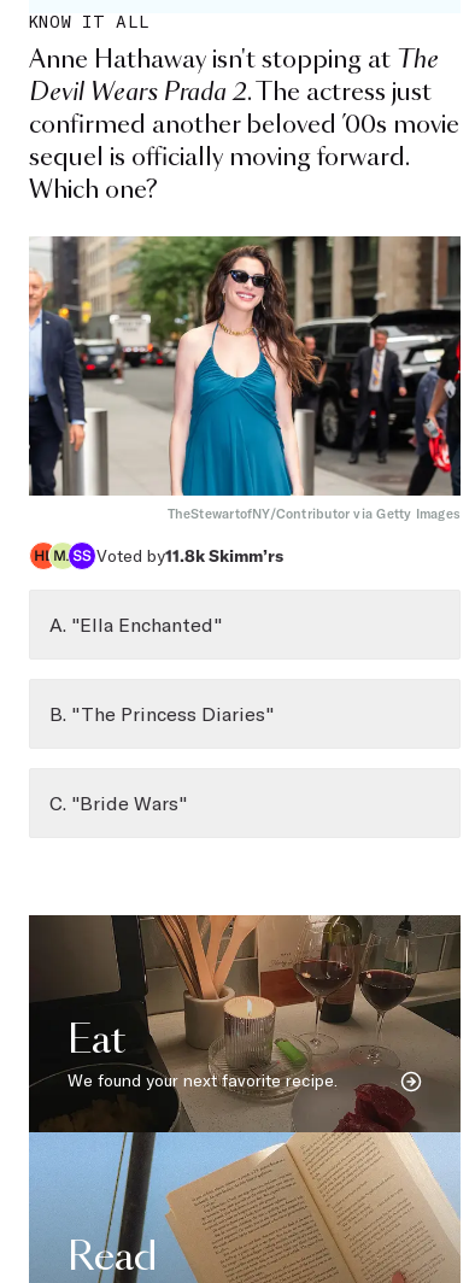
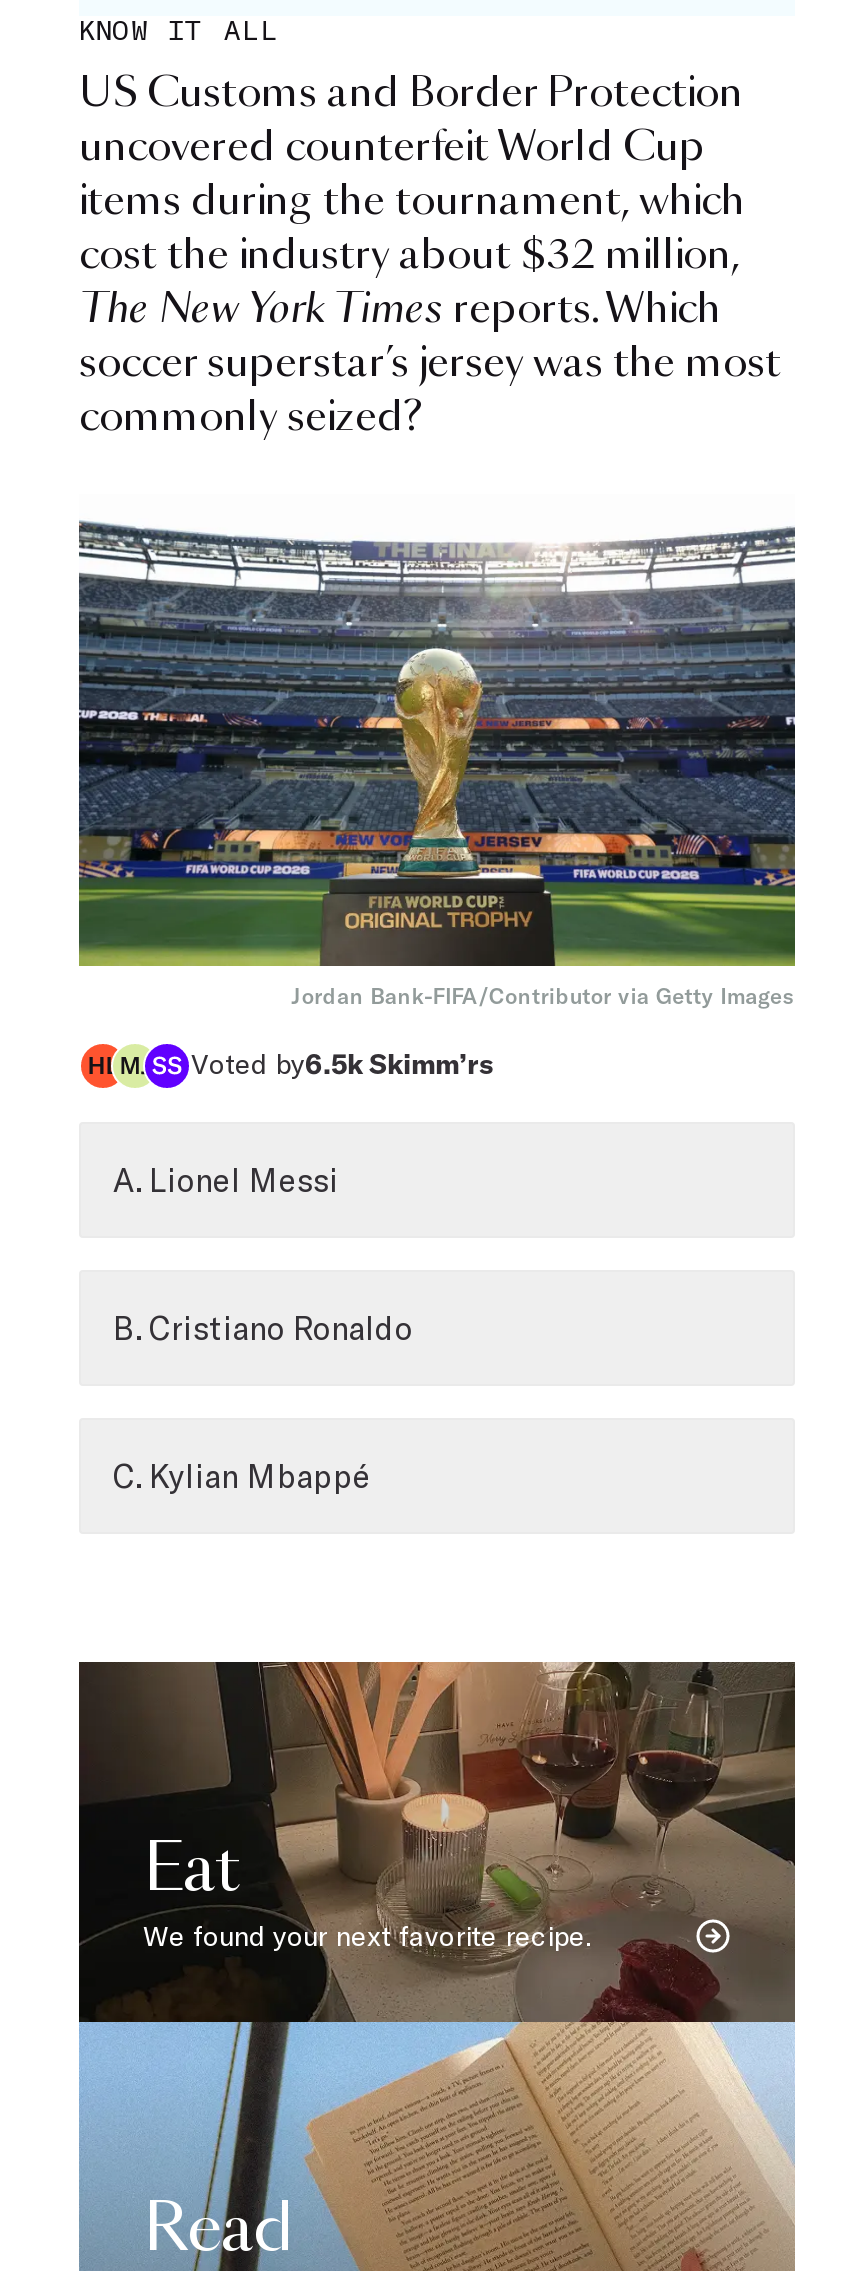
[29,48,459,203] Anne Hathaway isn't stopping at The | Devil Wears Prada 2. The actress just | confirmed another beloved ’00s movie | sequel is officially moving forward. | Which one? -> [79,74,781,438] US Customs and Border Protection | uncovered counterfeit World Cup | items during the tournament, which | cost the industry about $32 million, | The New York Times reports. Which | soccer superstar’s jersey was the most | commonly seized?
[28,245,462,523] [image] | TheStewartofNY/Contributor via Getty Images -> [77,518,797,1009] [image] | Jordan Bank-FIFA/Contributor via Getty Images
[96,545,283,567] Voted by11.8kSkimm’rs -> [191,1046,493,1082] Voted by6.5kSkimm’rs
[49,613,222,637] A. "Ella Enchanted" -> [113,1159,339,1199] A. Lionel Messi
[49,702,274,726] B. "The Princess Diaries" -> [113,1307,413,1347] B. Cristiano Ronaldo
[49,792,187,816] C. "Bride Wars" -> [113,1455,371,1495] C. Kylian Mbappé

